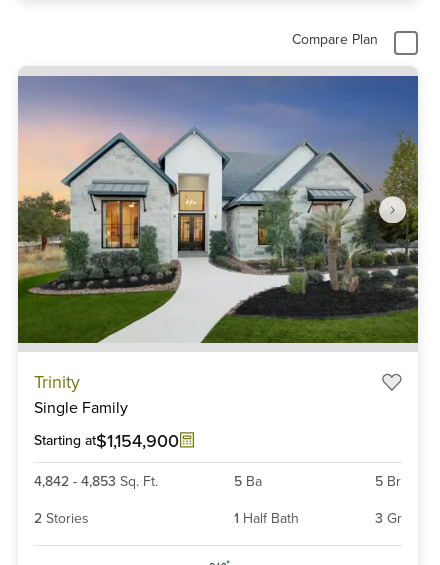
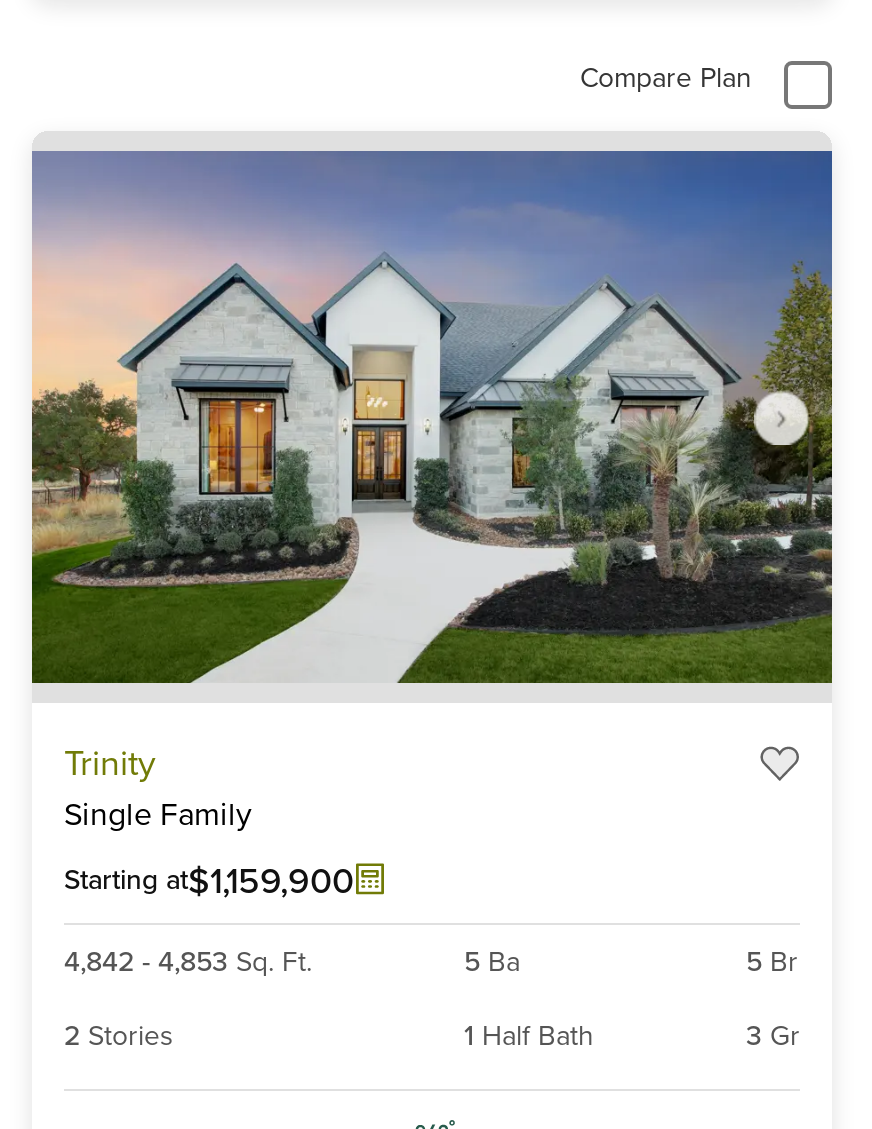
[34,428,179,453] Starting at$1,154,900 -> [64,854,354,904] Starting at$1,159,900

